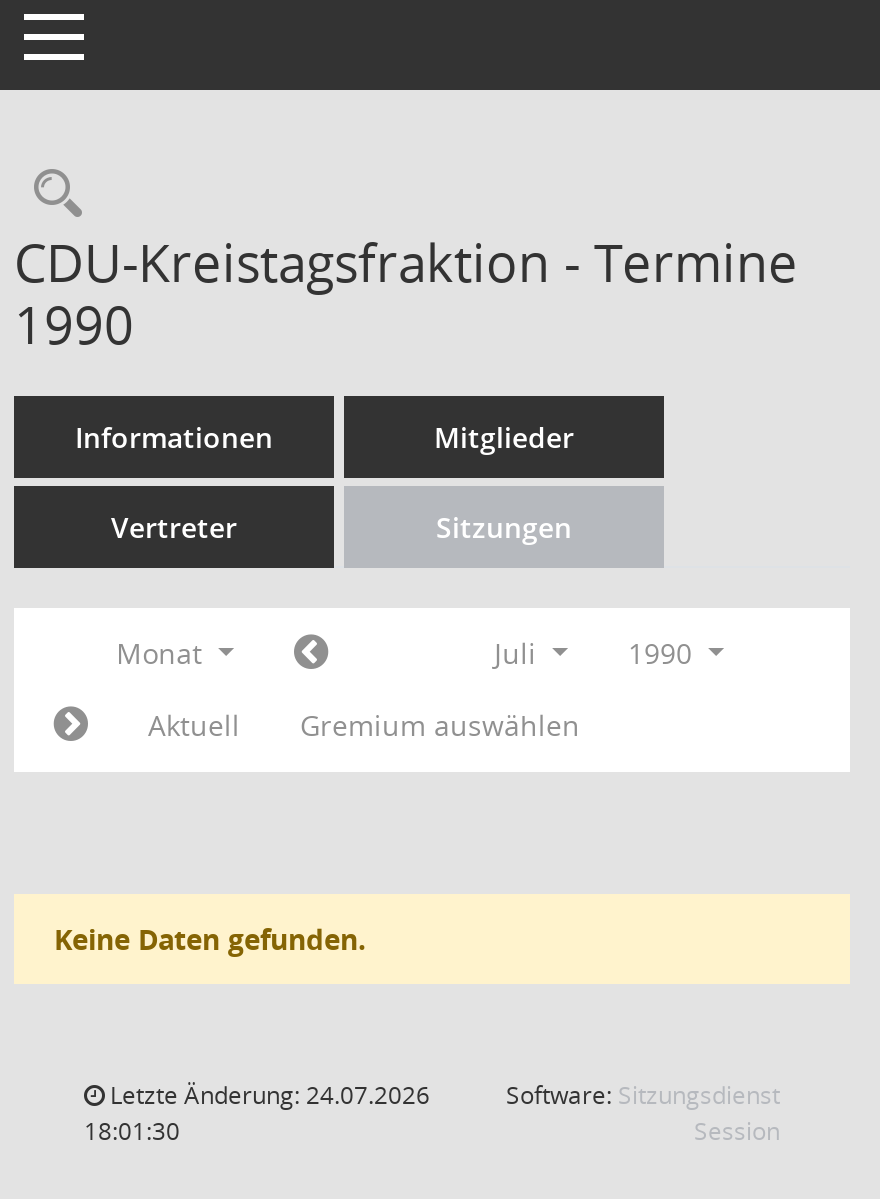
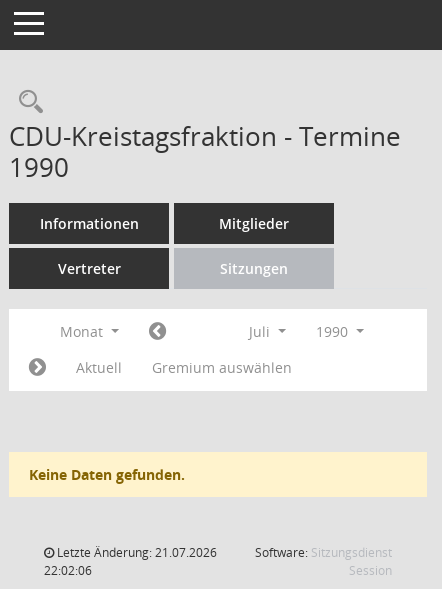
[104,1078,430,1112] Letzte Änderung: 24.07.2026 -> [54,544,217,561] Letzte Änderung: 21.07.2026
[84,1114,180,1148] 18:01:30 -> [44,562,92,579] 22:02:06

